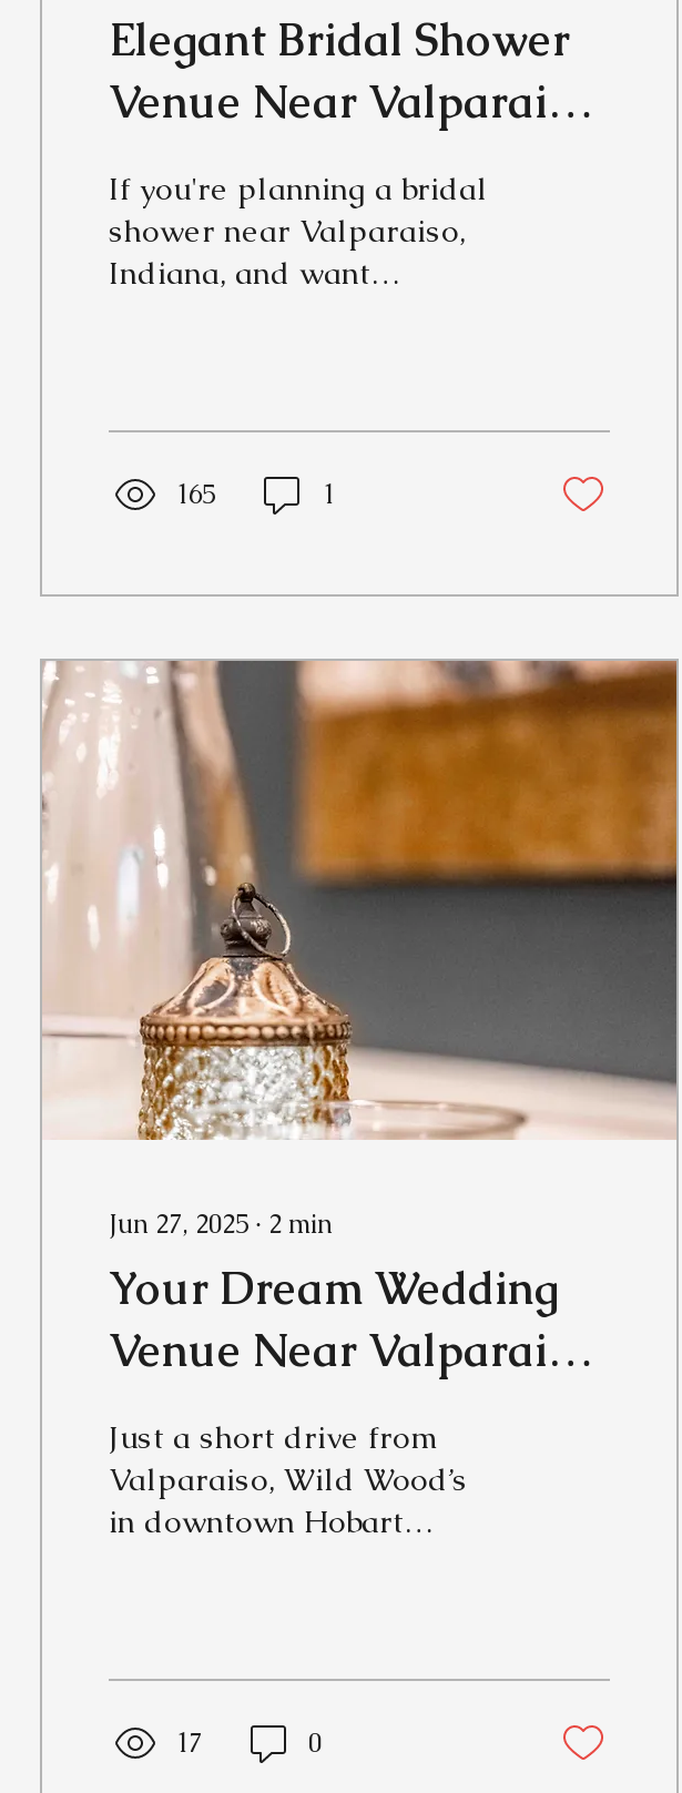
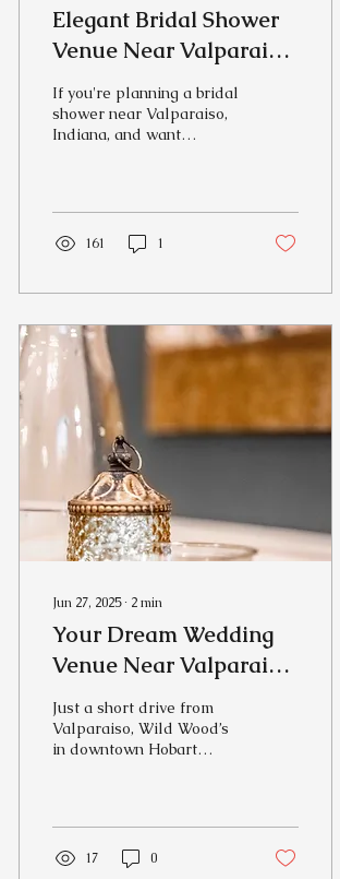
[175,477,215,512] 165 -> [85,235,105,252] 161

